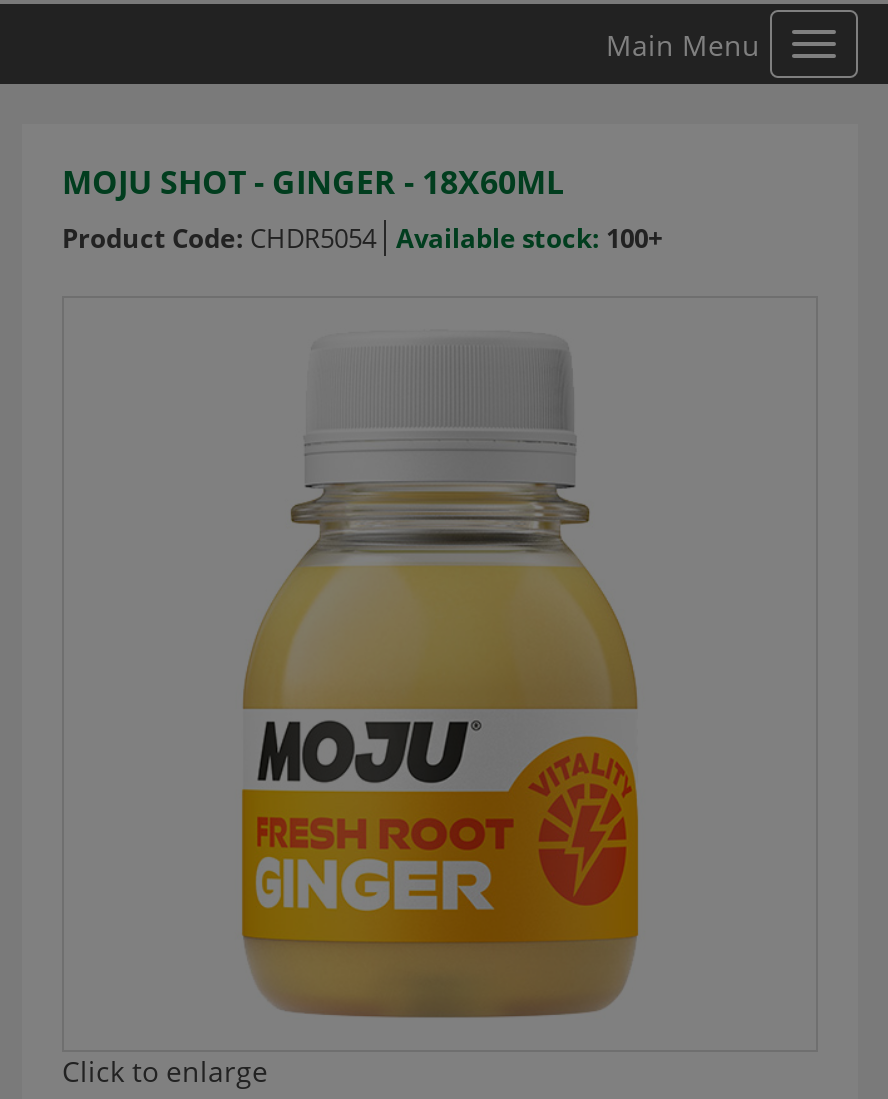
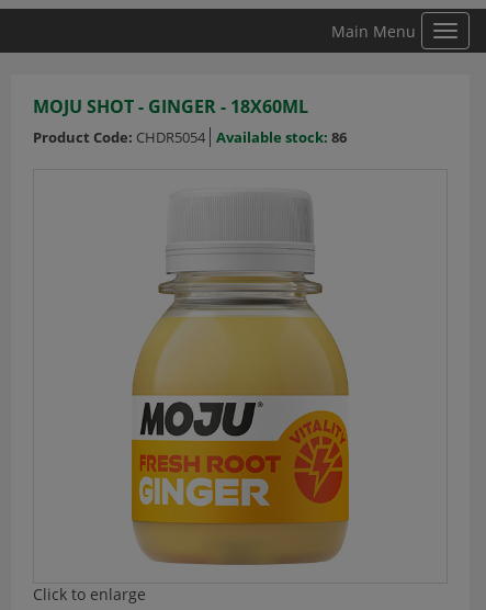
[62,219,662,255] Product Code: CHDR5054 Available stock: 100+ -> [33,127,347,146] Product Code: CHDR5054 Available stock: 86

